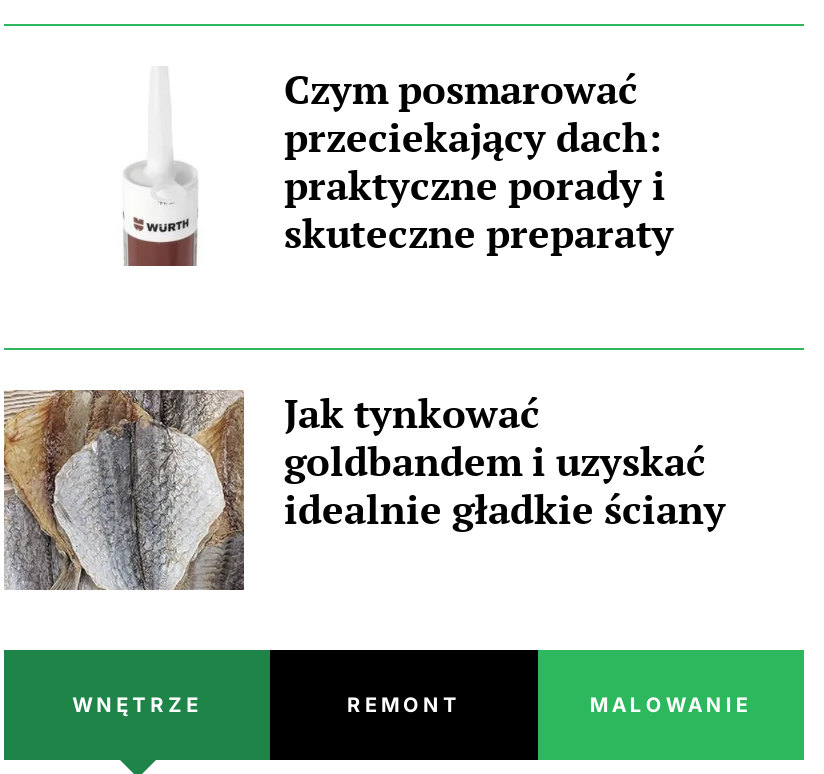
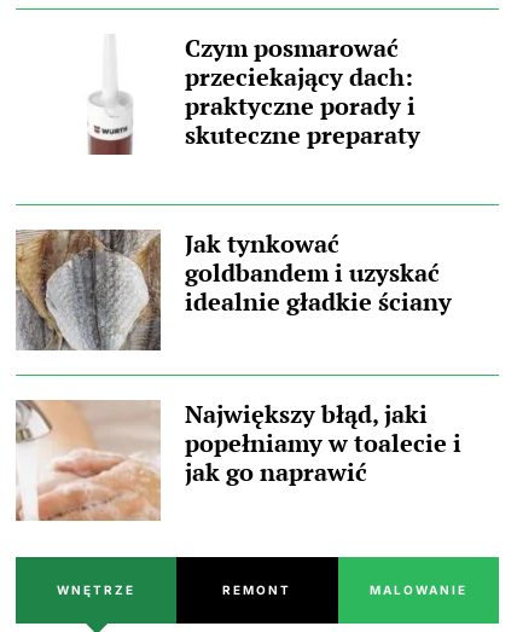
none -> [16,397,461,521] [image] | Największy błąd, jaki | popełniamy w toalecie i | jak go naprawić

